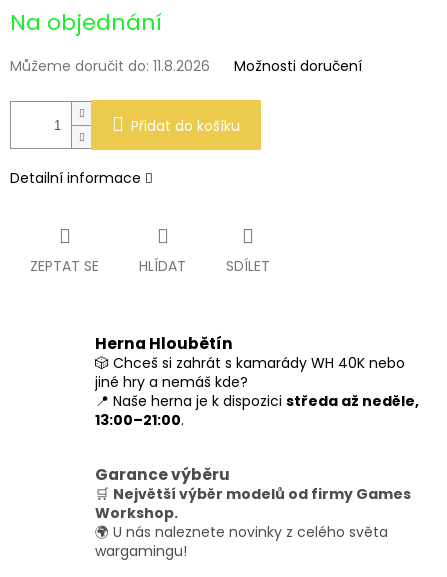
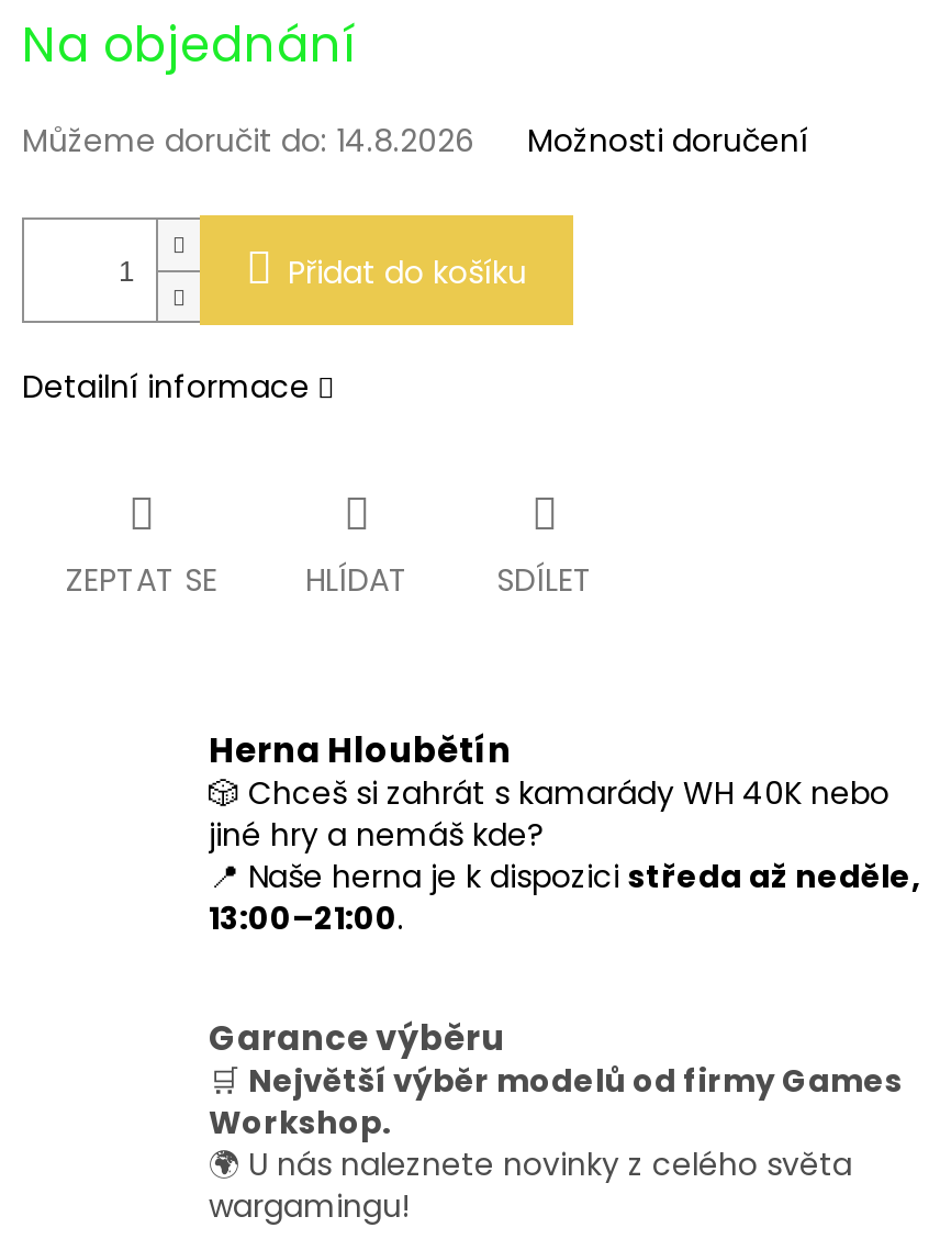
[10,56,210,76] Můžeme doručit do: 11.8.2026 -> [22,120,474,163] Můžeme doručit do: 14.8.2026

